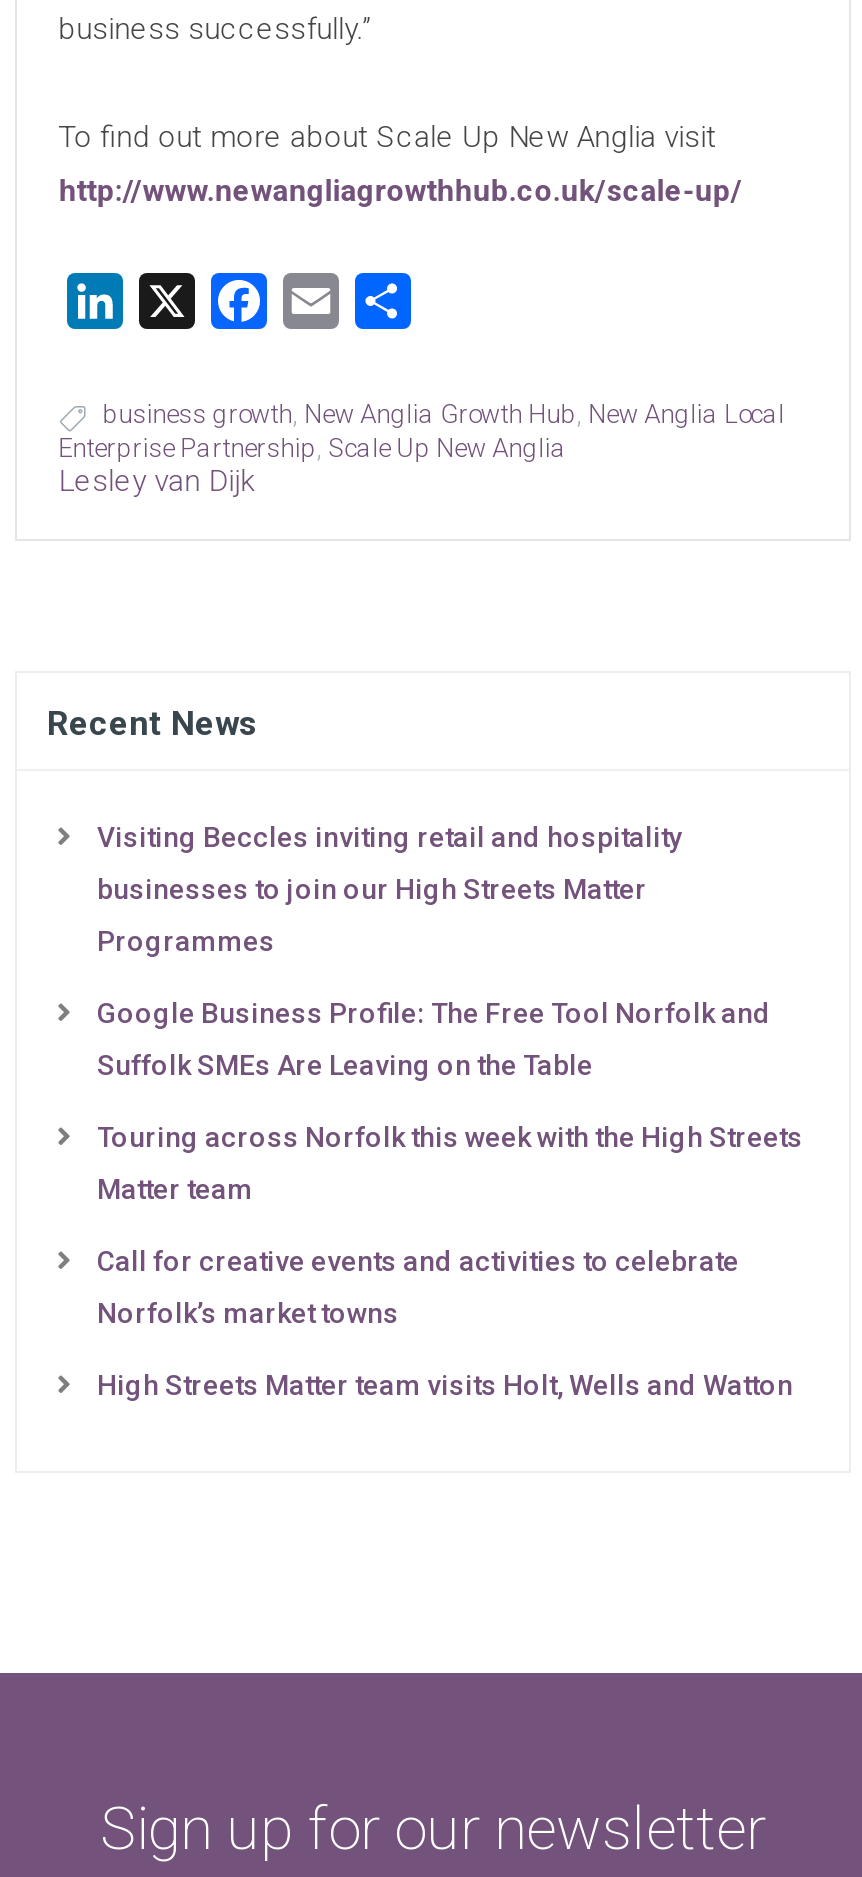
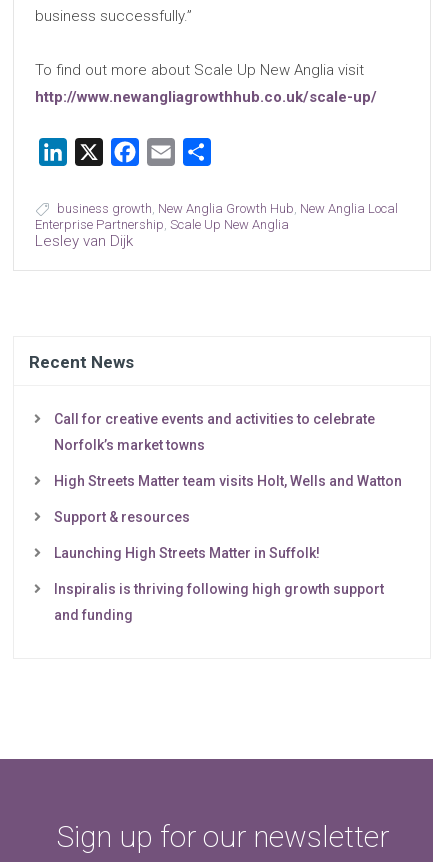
[97,822,803,1206] Visiting Beccles inviting retail and hospitality | businesses to join our High Streets Matter | Programmes | Google Business Profile: The Free Tool Norfolk and | Suffolk SMEs Are Leaving on the Table | Touring across Norfolk this week with the High Streets | Matter team -> none
moved [97,1246,793,1402] -> [54,411,402,489]: Call for creative events and activities to celebrate | Norfolk’s market towns | High Streets Matter team visits Holt, Wells and Watton
none -> [54,509,384,623] Support & resources | Launching High Streets Matter in Suffolk! | Inspiralis is thriving following high growth support | and funding

